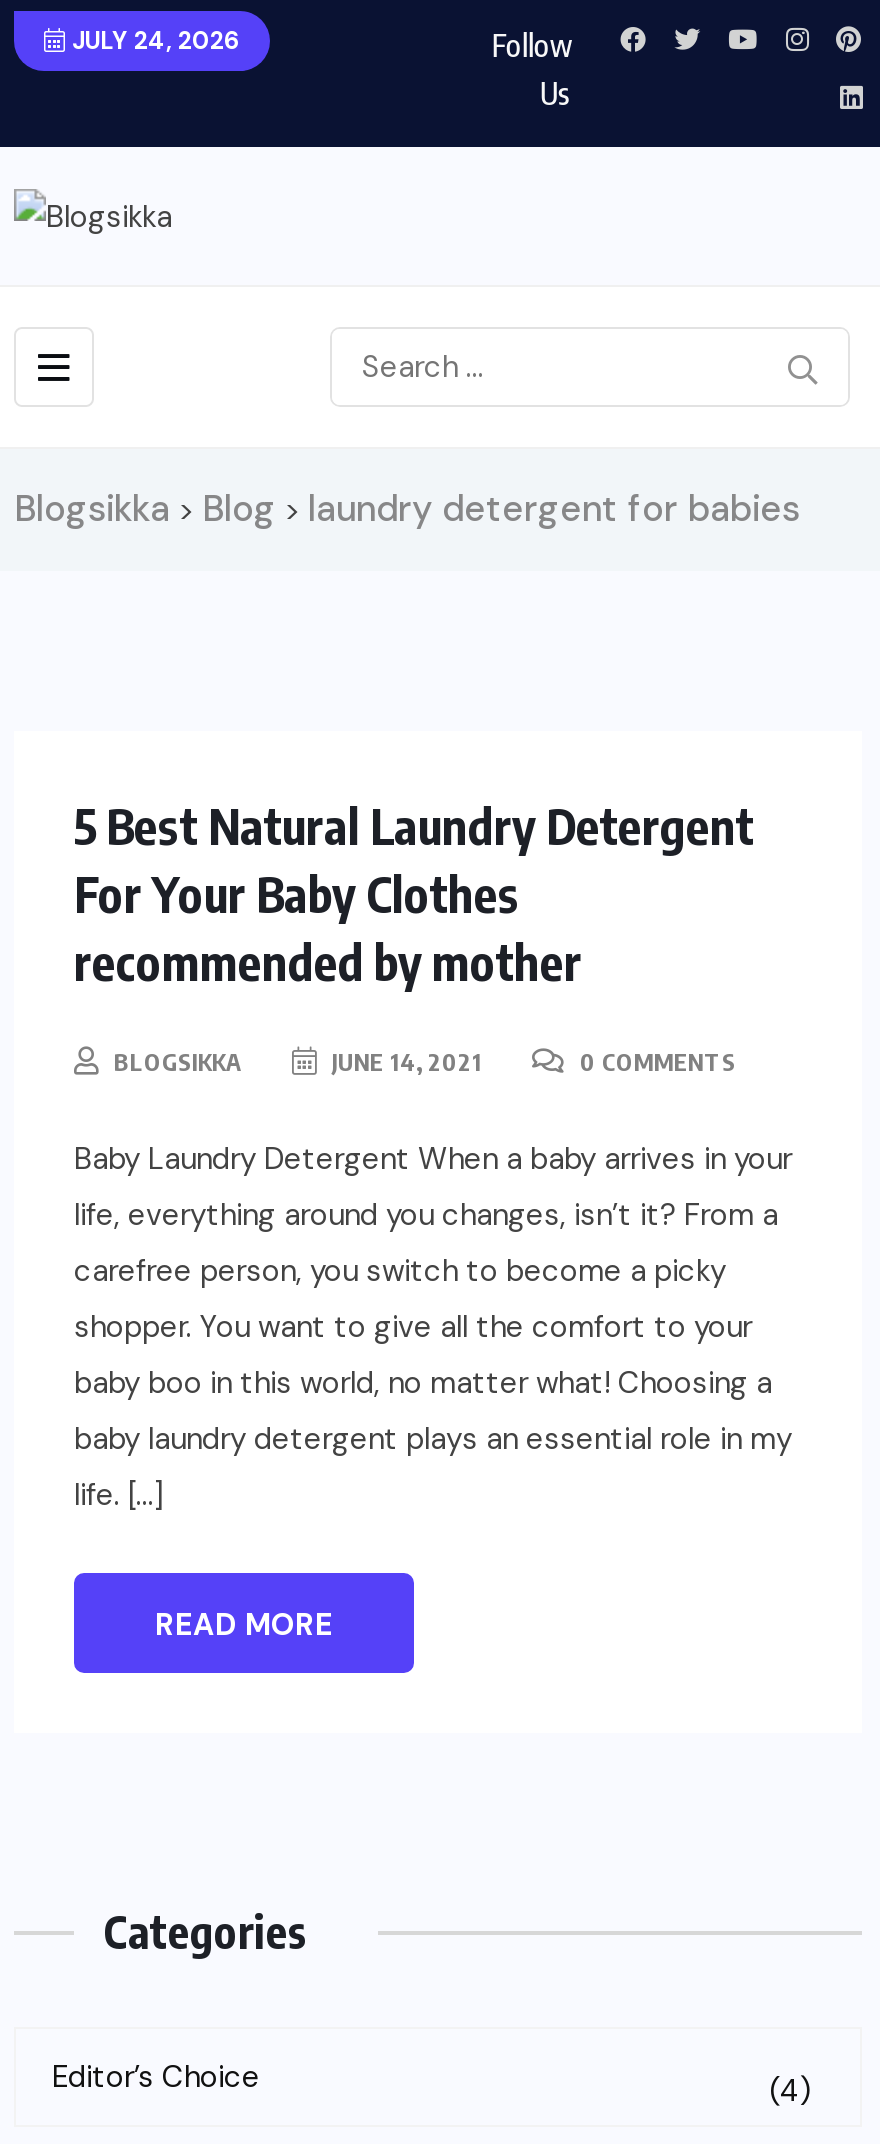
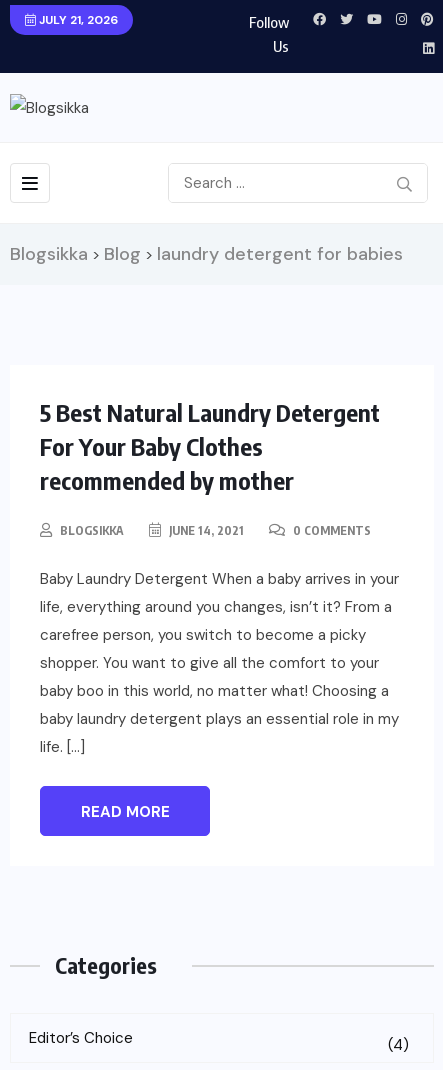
[66,25,240,57] JULY 24, 2026 -> [36,12,118,28] JULY 21, 2026

